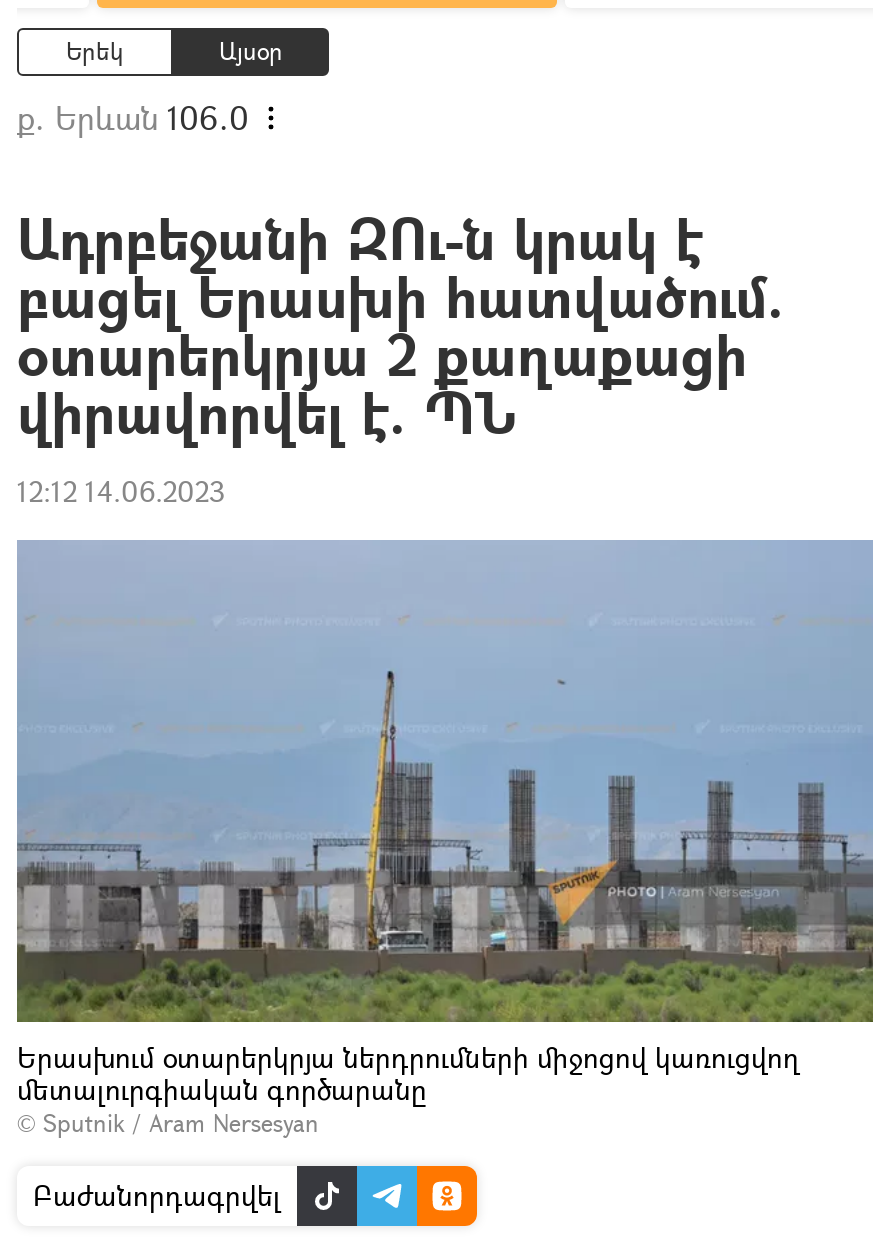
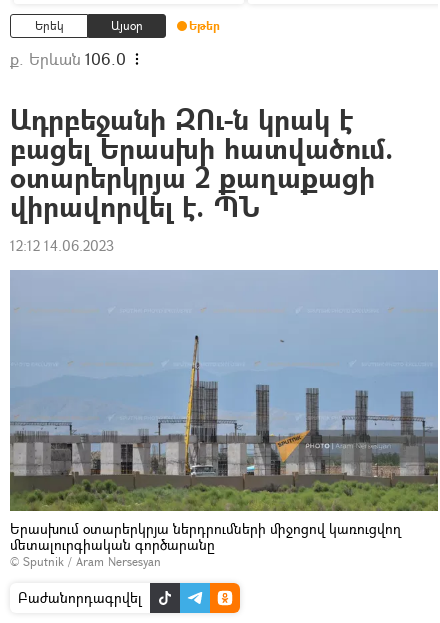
none -> [189,17,220,34] Եթեր

